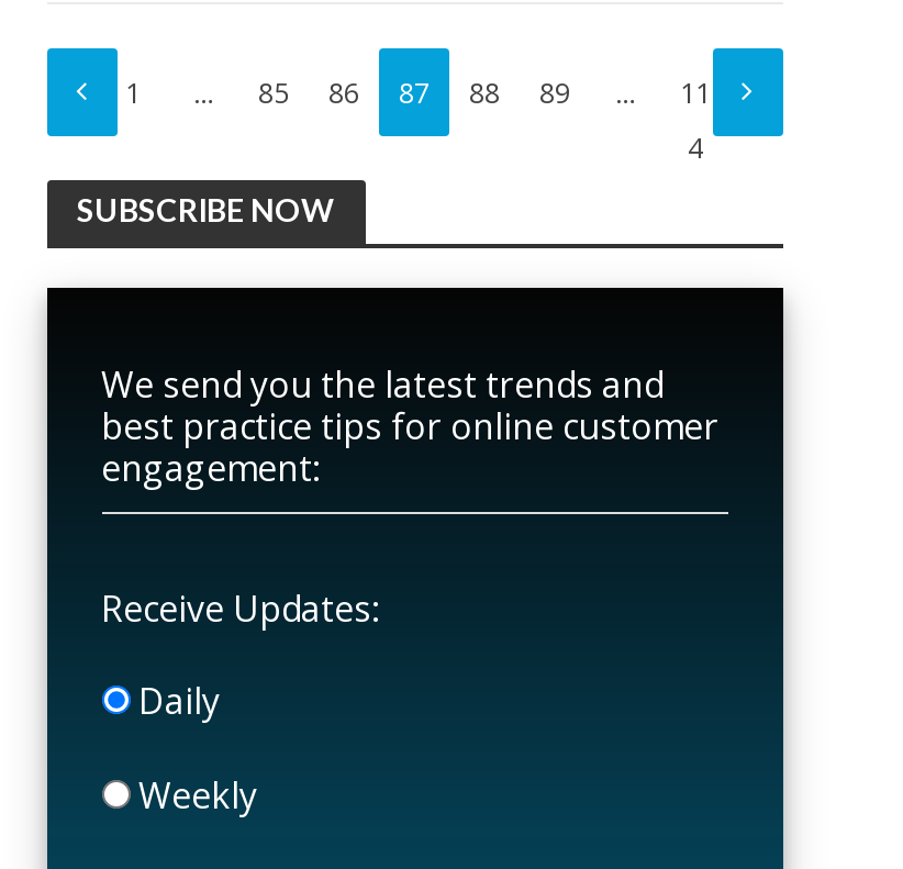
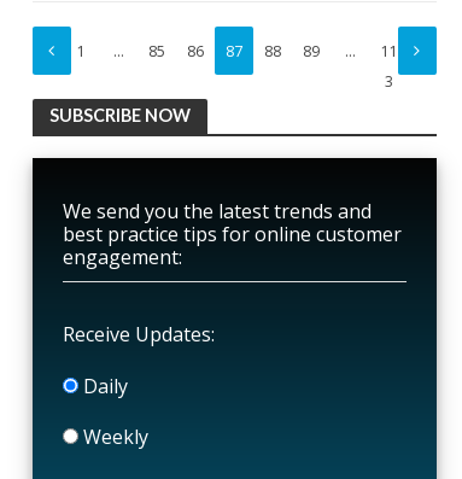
[688,129,703,167] 4 -> [384,72,393,92] 3

